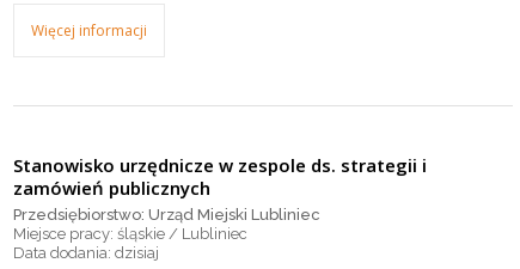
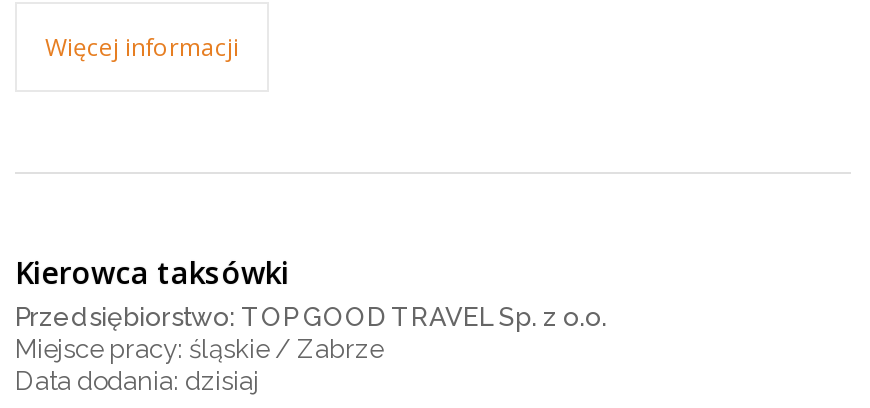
[13,153,427,243] Stanowisko urzędnicze w zespole ds. strategii i | zamówień publicznych | Przedsiębiorstwo: Urząd Miejski Lubliniec | Miejsce pracy: śląskie / Lubliniec -> [15,252,607,364] Kierowca taksówki | Przedsiębiorstwo: TOP GOOD TRAVEL Sp. z o.o. | Miejsce pracy: śląskie / Zabrze

